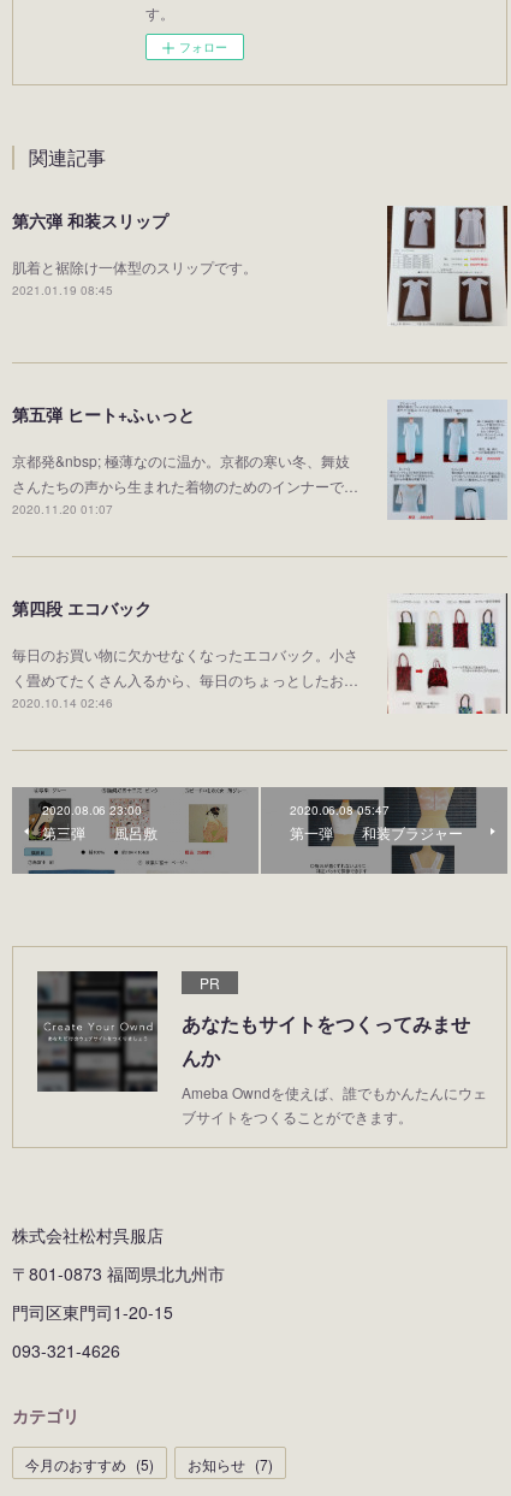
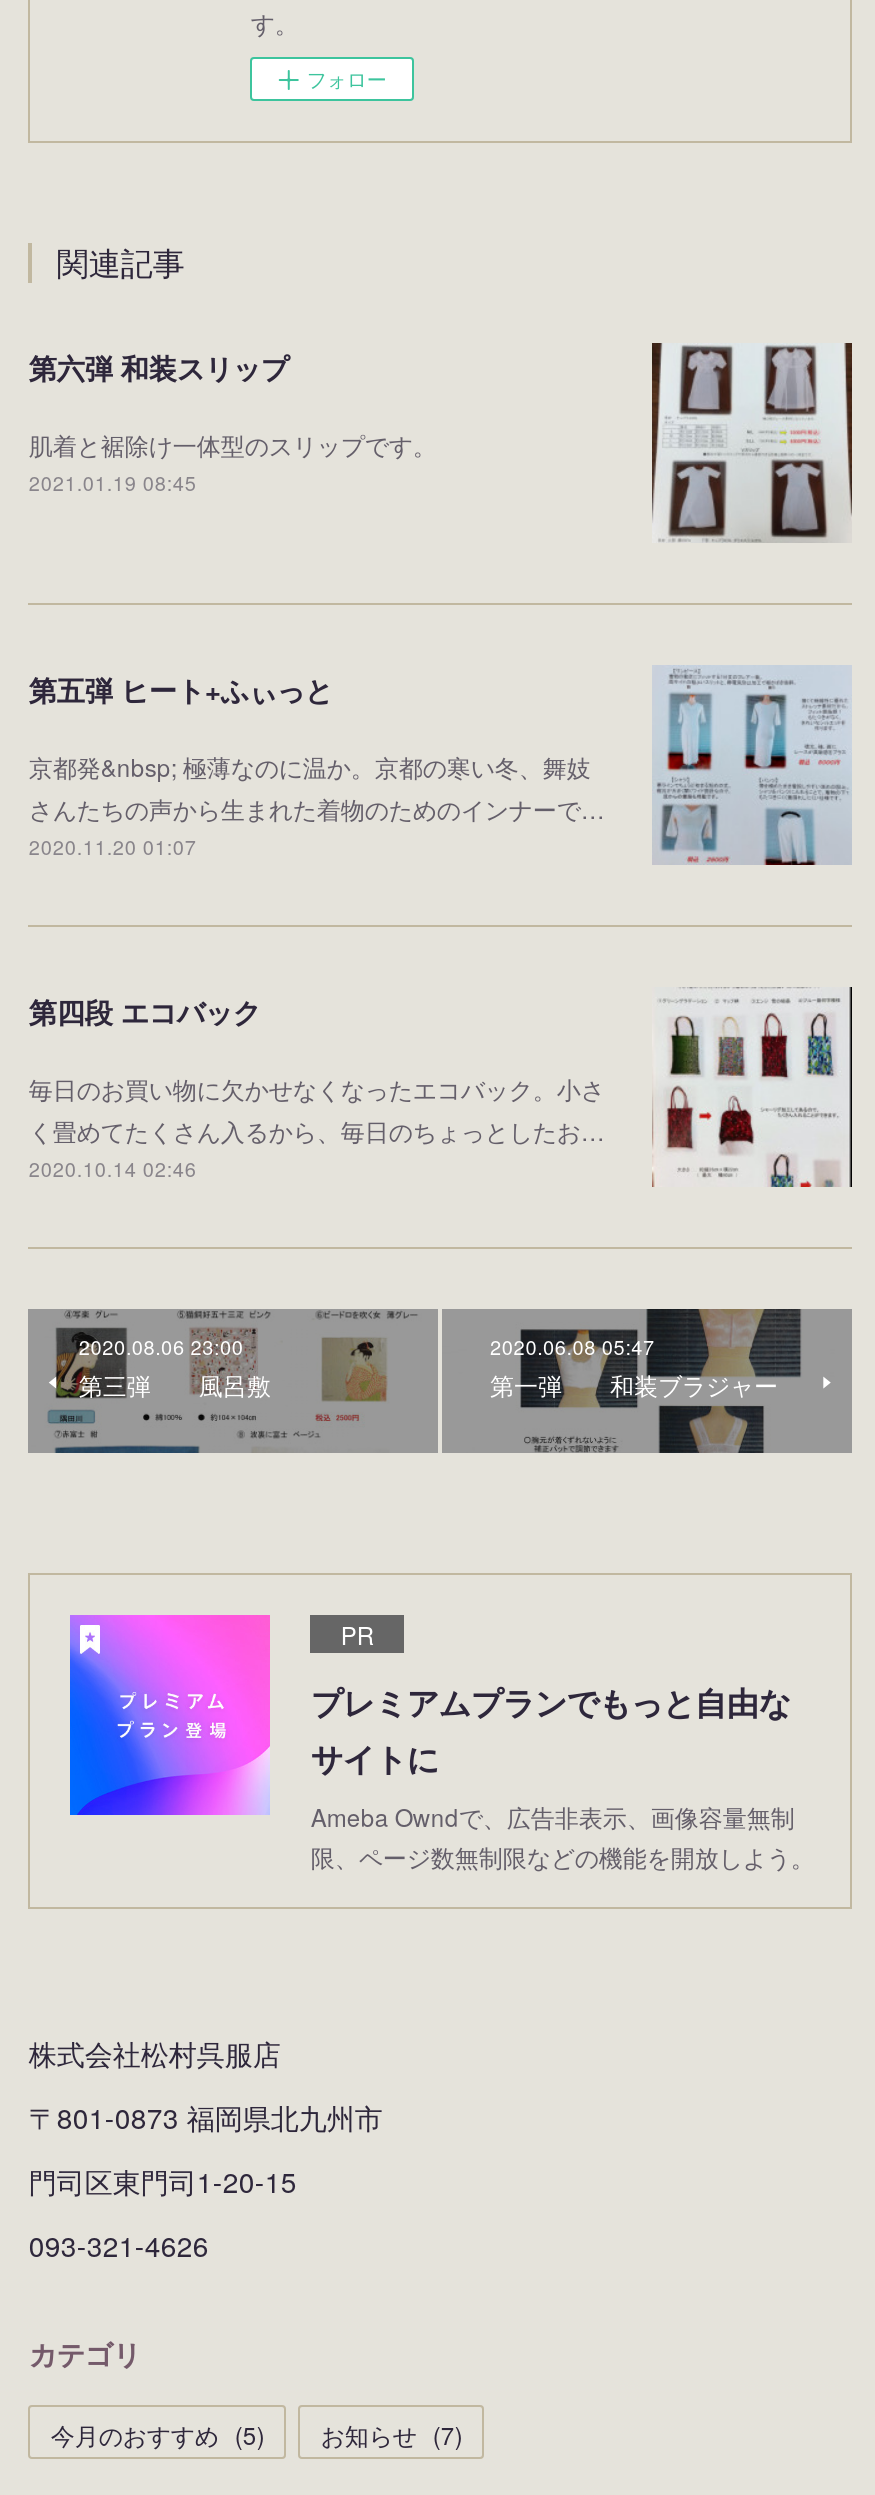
[36,970,487,1127] [image] | あなたもサイトをつくってみませ | んか | Ameba Owndを使えば、誰でもかんたんにウェ | ブサイトをつくることができます。 -> [68,1614,815,1873] [image] | プレミアムプランでもっと自由な | サイトに | Ameba Owndで、広告非表示、画像容量無制 | 限、ページ数無制限などの機能を開放しよう。

